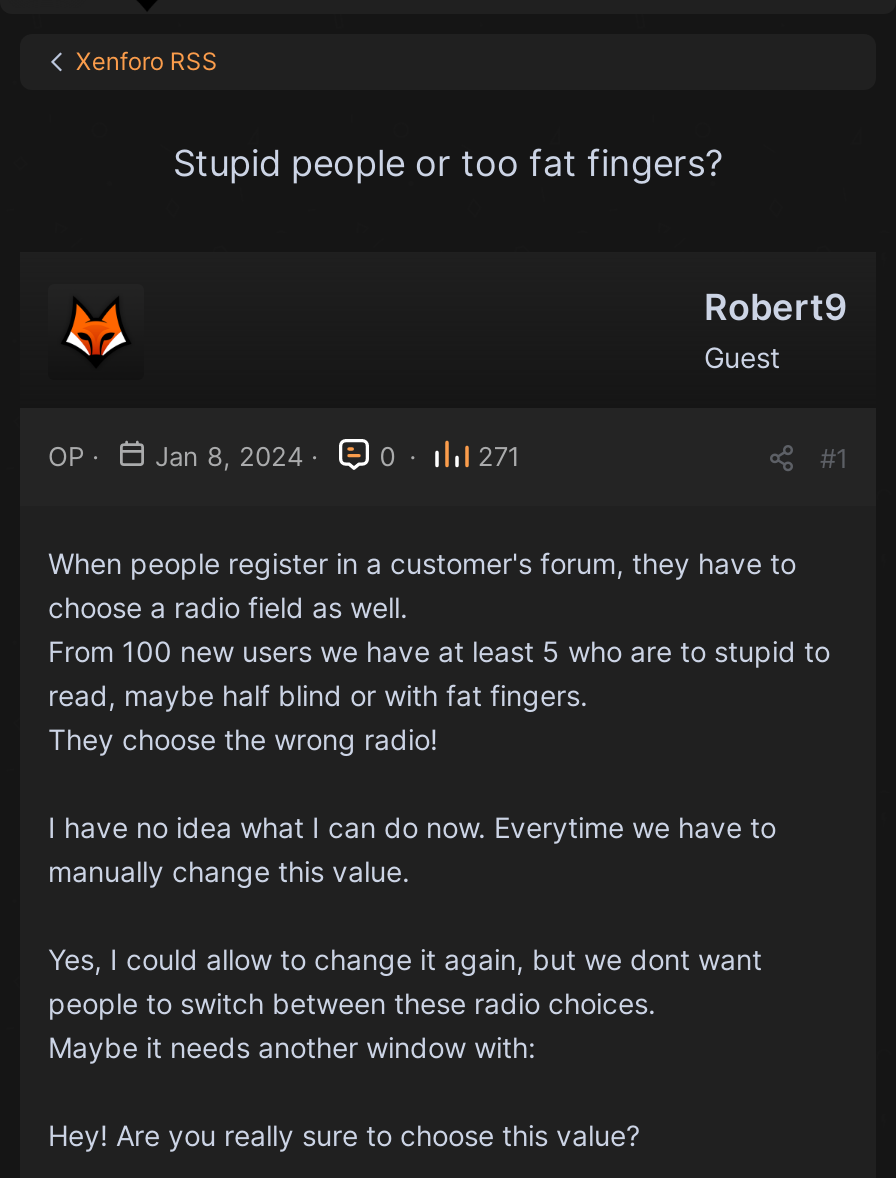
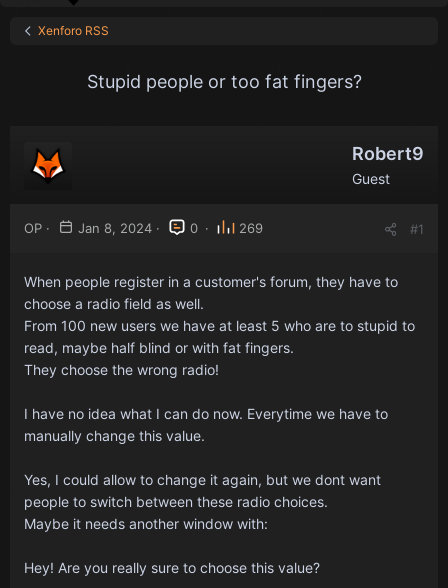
[478,439,520,471] 271 -> [239,220,263,236] 269

